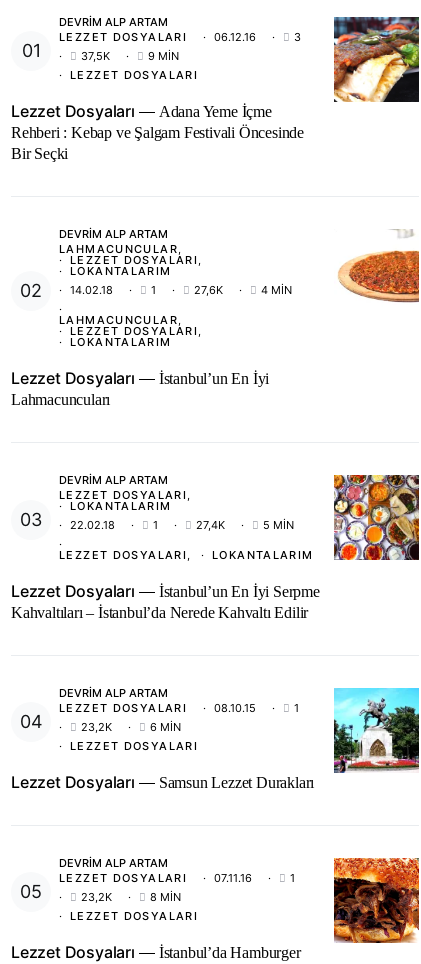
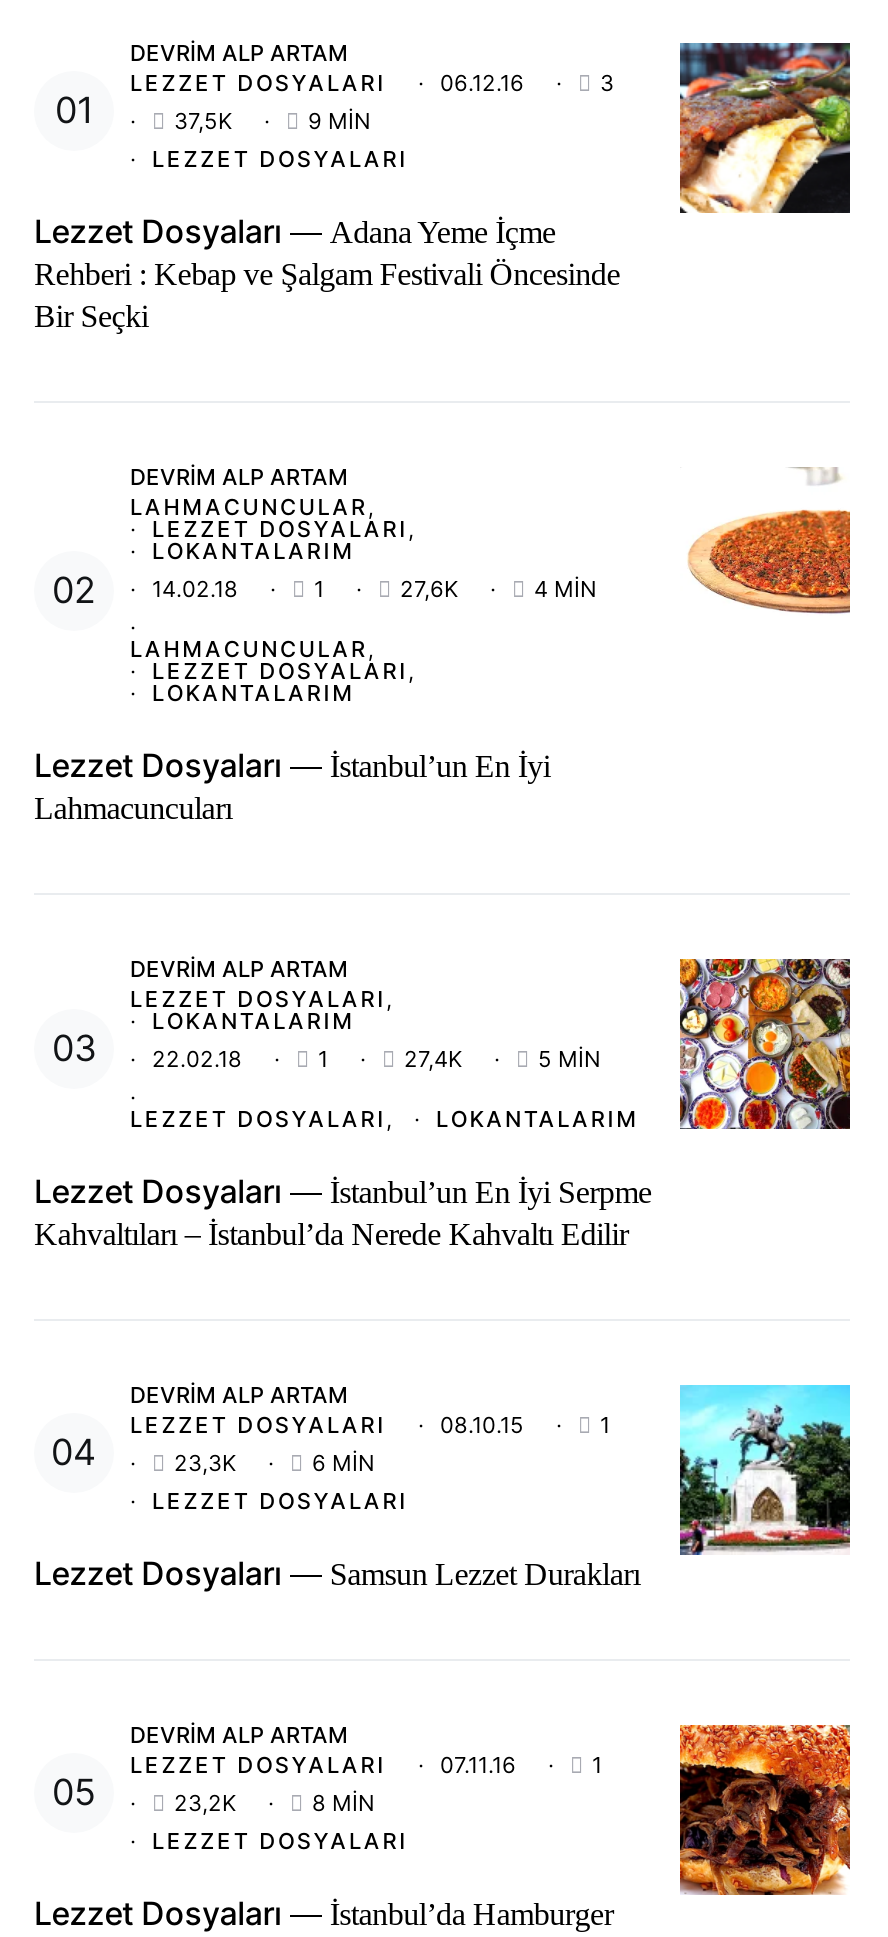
[81,720,112,734] 23,2K -> [174,1449,236,1477] 23,3K

